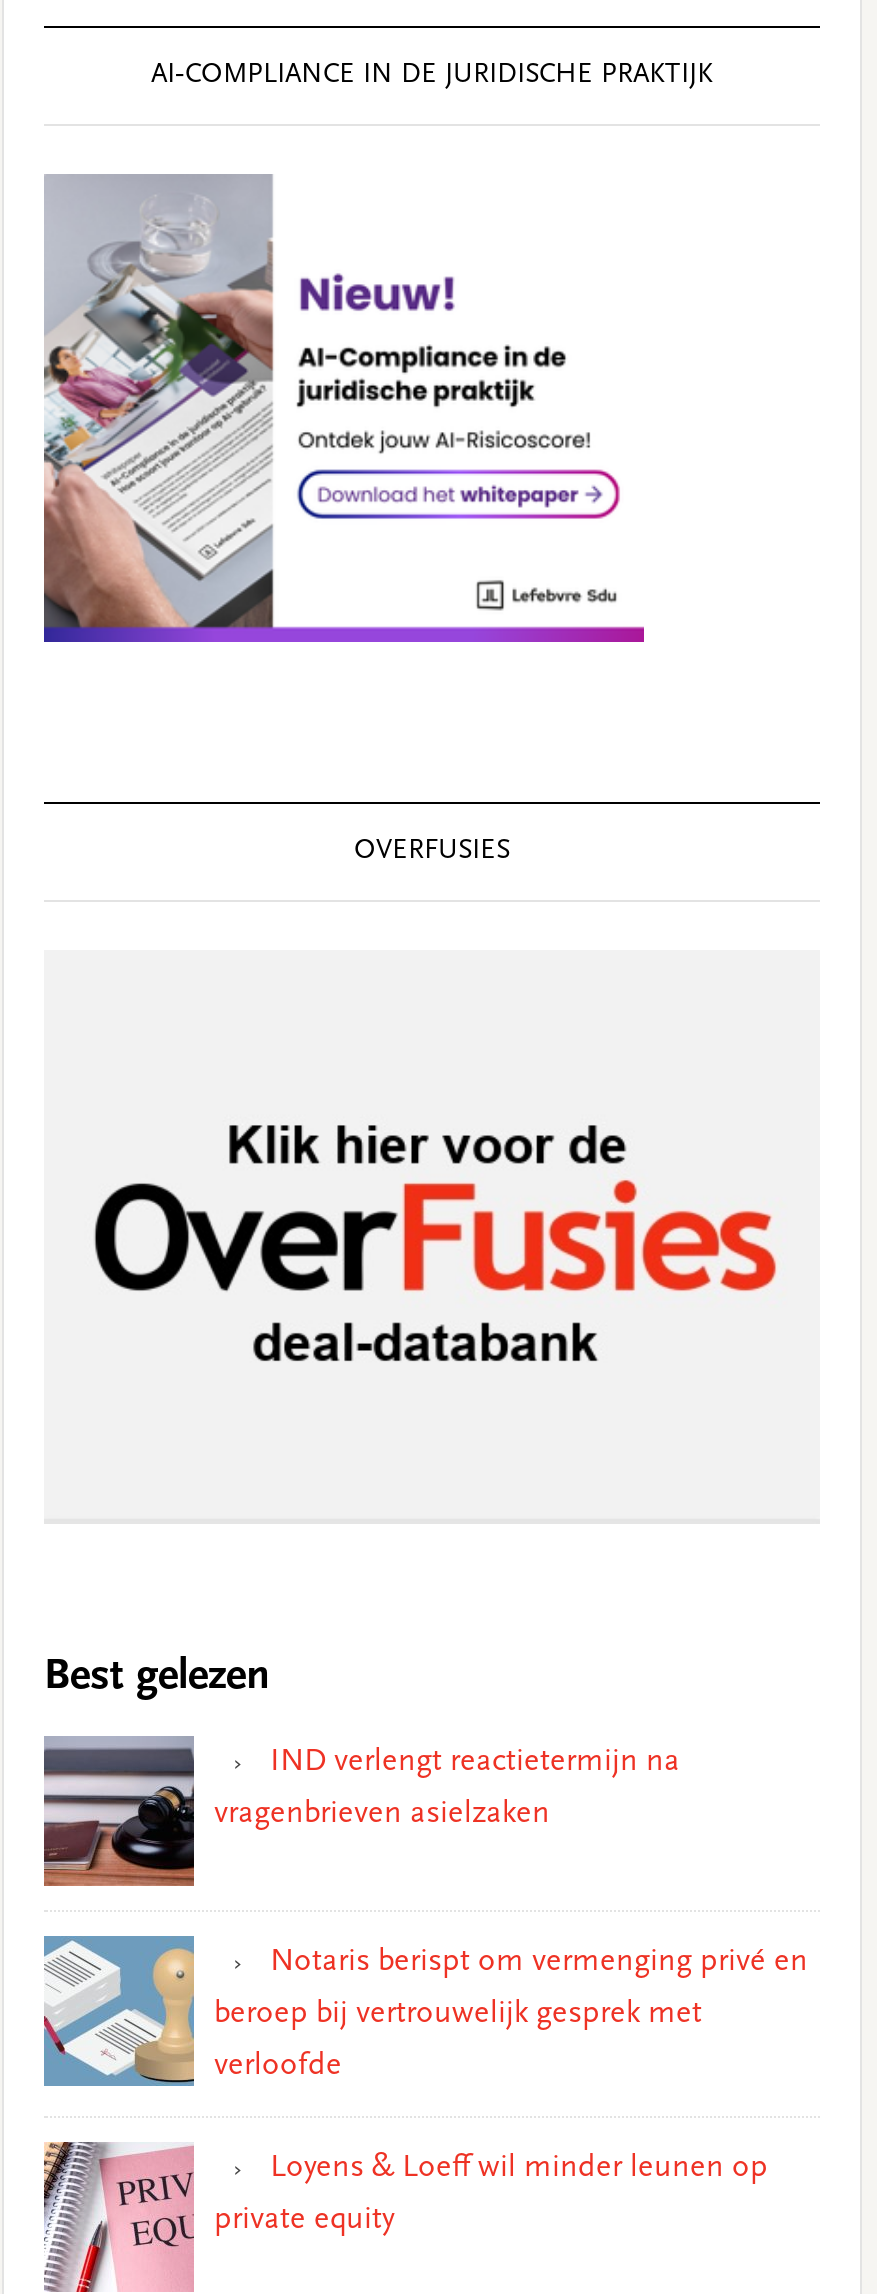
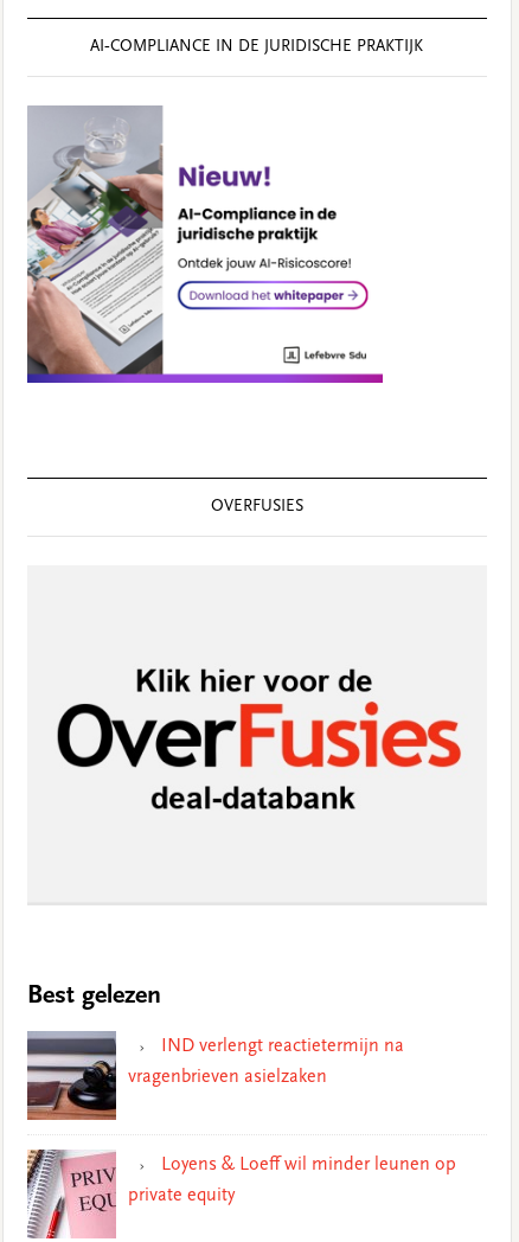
[42,1934,808,2088] [image] | Notaris berispt om vermenging privé en | beroep bij vertrouwelijk gesprek met | verloofde -> none

